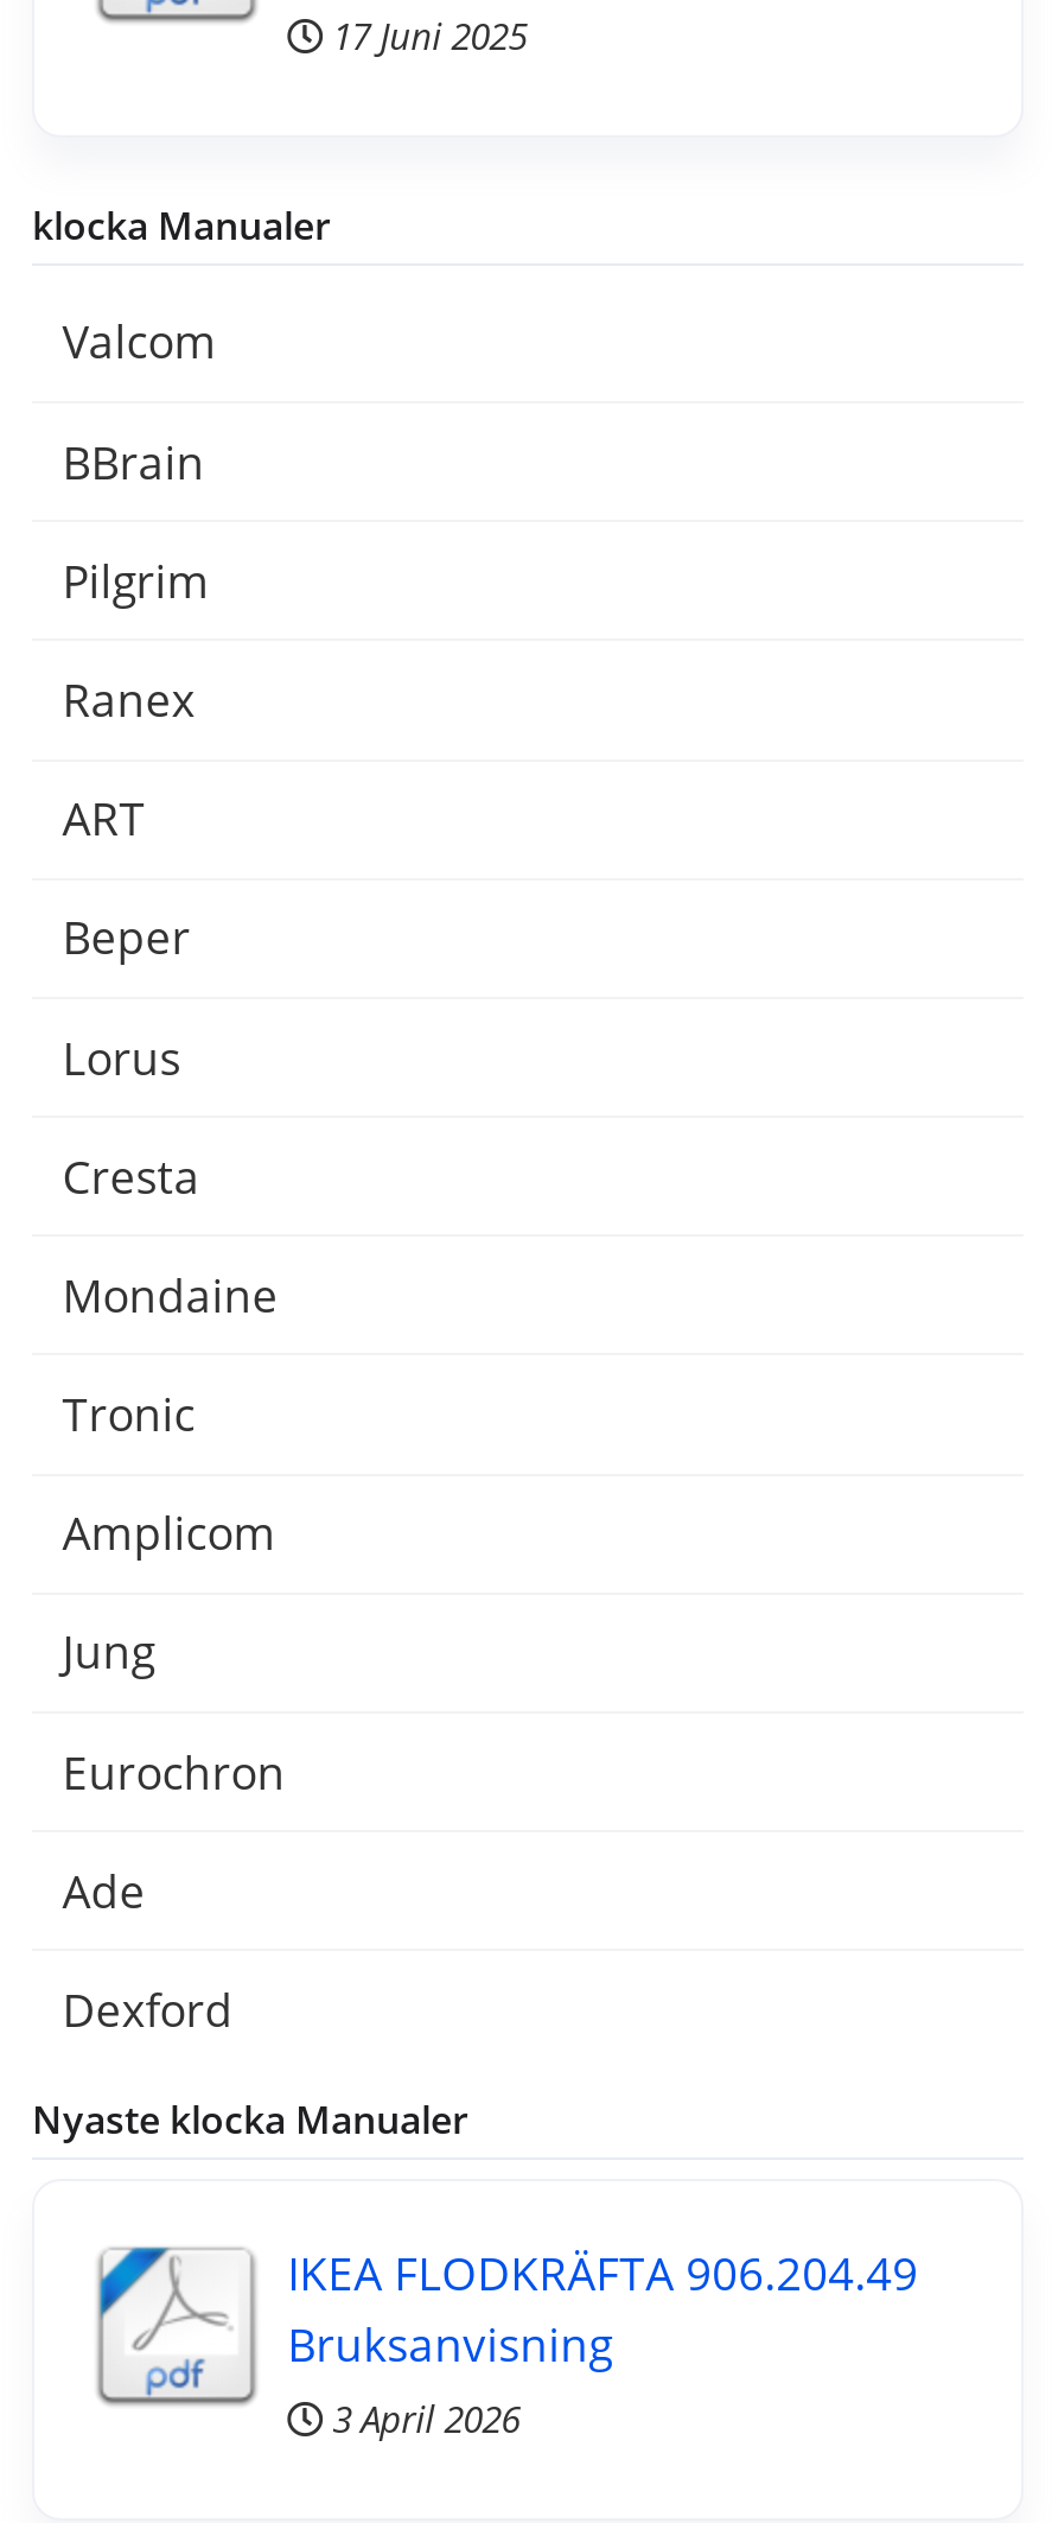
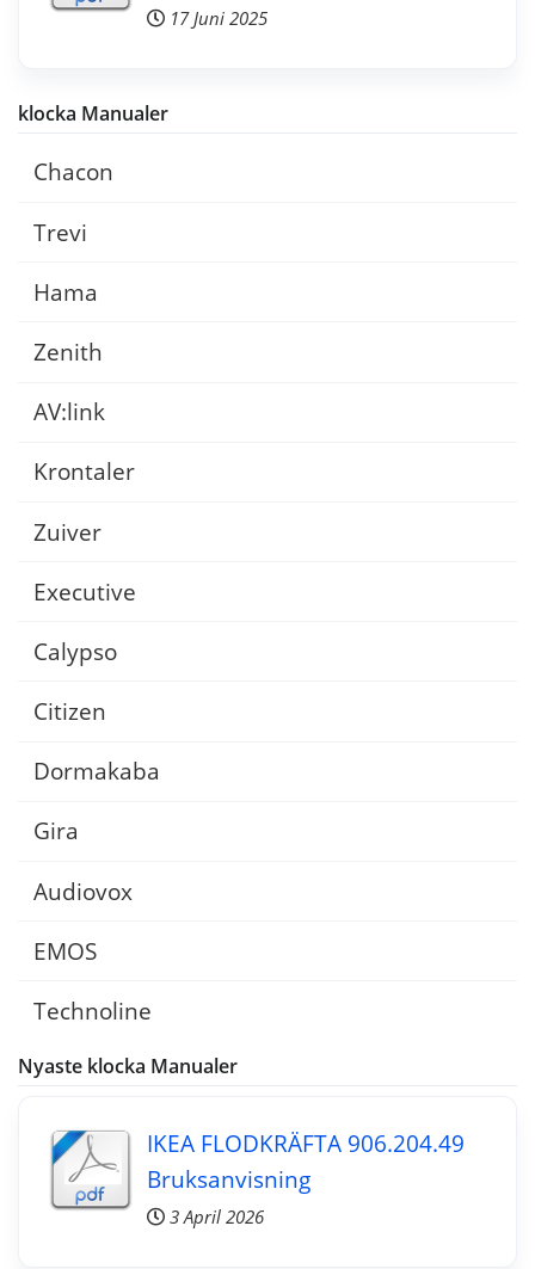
[62,310,217,374] Valcom -> [33,156,113,188] Chacon
[62,429,205,493] BBrain -> [33,216,87,248] Trevi
[62,548,209,612] Pilgrim -> [33,276,98,308] Hama
[62,667,195,731] Ranex -> [33,335,102,368] Zenith
[62,786,145,850] ART -> [33,395,105,427] AV:link
[62,905,190,969] Beper -> [33,455,135,487] Krontaler
[62,1024,181,1088] Lorus -> [33,515,101,547] Zuiver
[62,1143,200,1207] Cresta -> [33,575,136,607] Executive
[62,1262,278,1327] Mondaine -> [33,635,117,667] Calypso
[62,1382,195,1446] Tronic -> [33,695,106,727] Citizen
[62,1501,276,1565] Amplicom -> [33,755,160,787] Dormakaba
[62,1620,155,1684] Jung -> [33,815,79,847] Gira
[62,1739,285,1803] Eurochron -> [33,875,132,907] Audiovox
[62,1858,145,1922] Ade -> [33,934,96,967] EMOS
[62,1977,233,2041] Dexford -> [33,994,151,1027] Technoline

